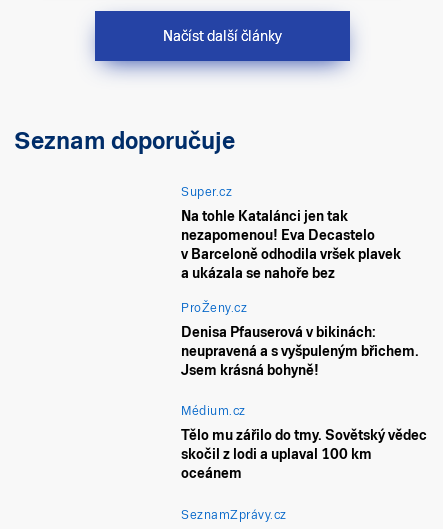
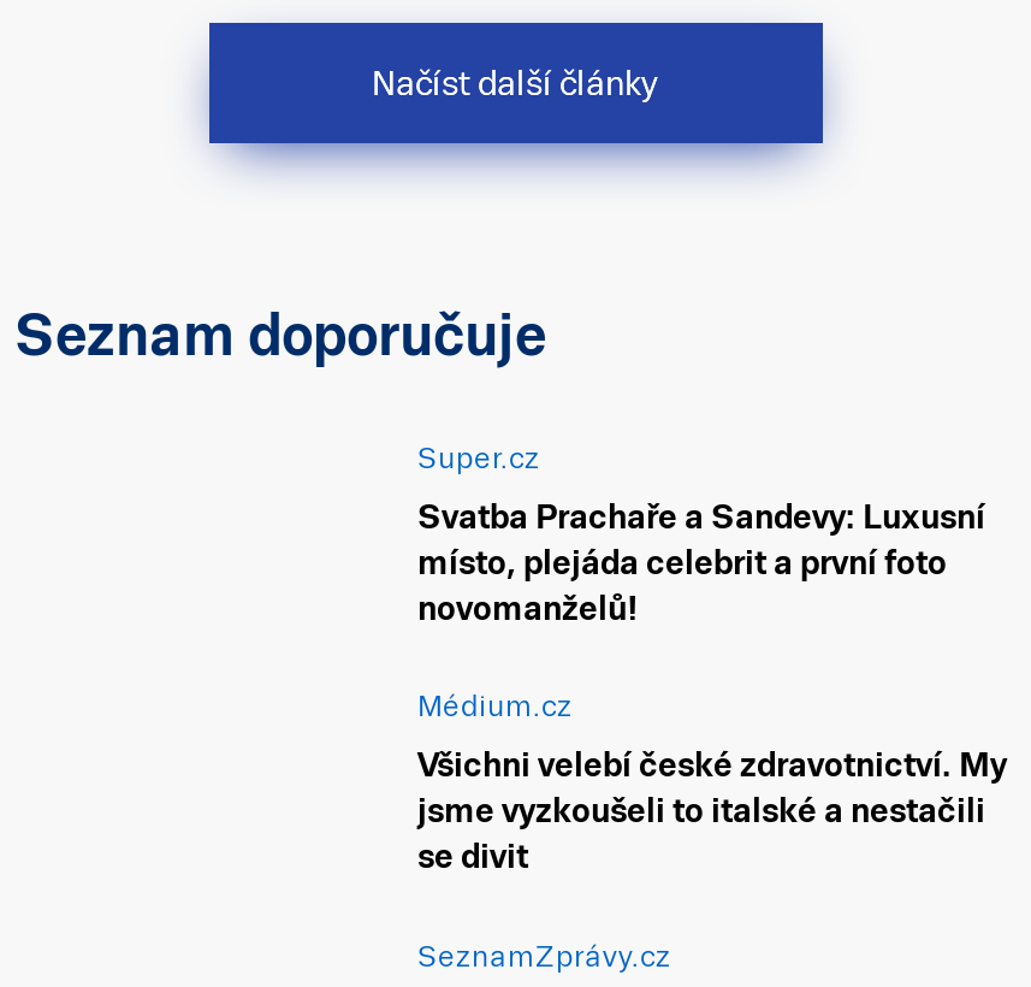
[181,208,419,378] Na tohle Katalánci jen tak | nezapomenou! Eva Decastelo | v Barceloně odhodila vršek plavek | a ukázala se nahoře bez | ProŽeny.cz | Denisa Pfauserová v bikinách: | neupravená a s vyšpuleným břichem. | Jsem krásná bohyně! -> [417,497,985,627] Svatba Prachaře a Sandevy: Luxusní | místo, plejáda celebrit a první foto | novomanželů!
[181,427,427,481] Tělo mu zářilo do tmy. Sovětský vědec | skočil z lodi a uplaval 100 km | oceánem -> [417,746,1007,876] Všichni velebí české zdravotnictví. My | jsme vyzkoušeli to italské a nestačili | se divit

